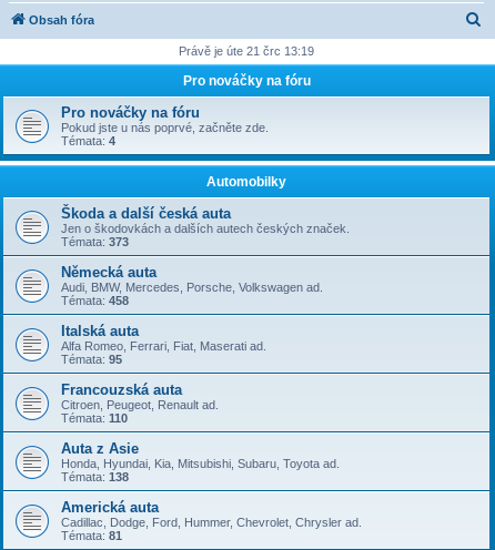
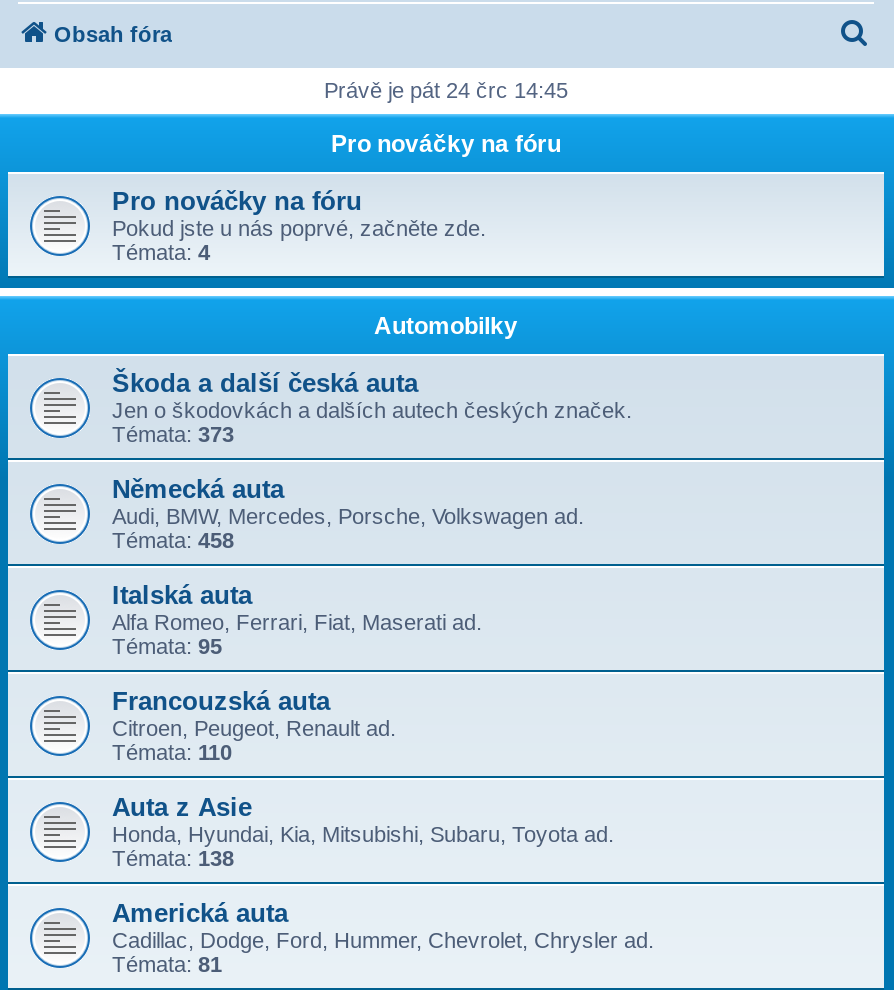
[179,44,314,58] Právě je úte 21 črc 13:19 -> [324,78,568,102] Právě je pát 24 črc 14:45

